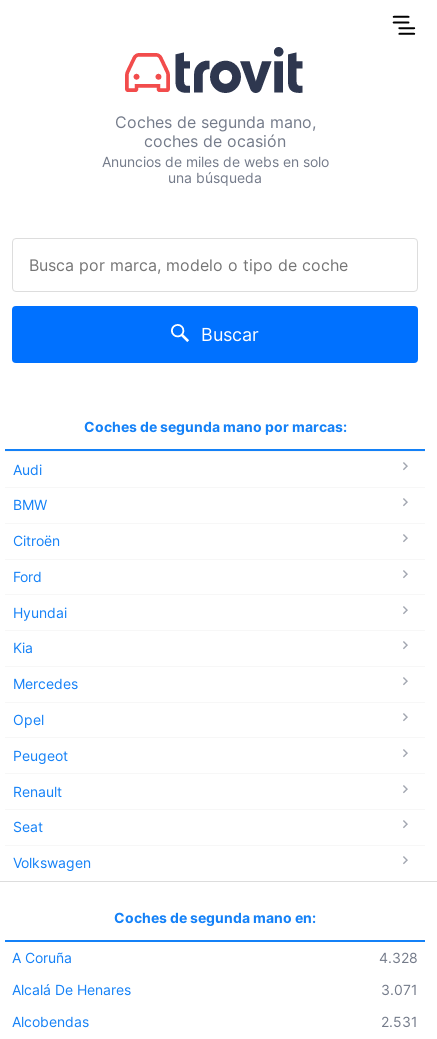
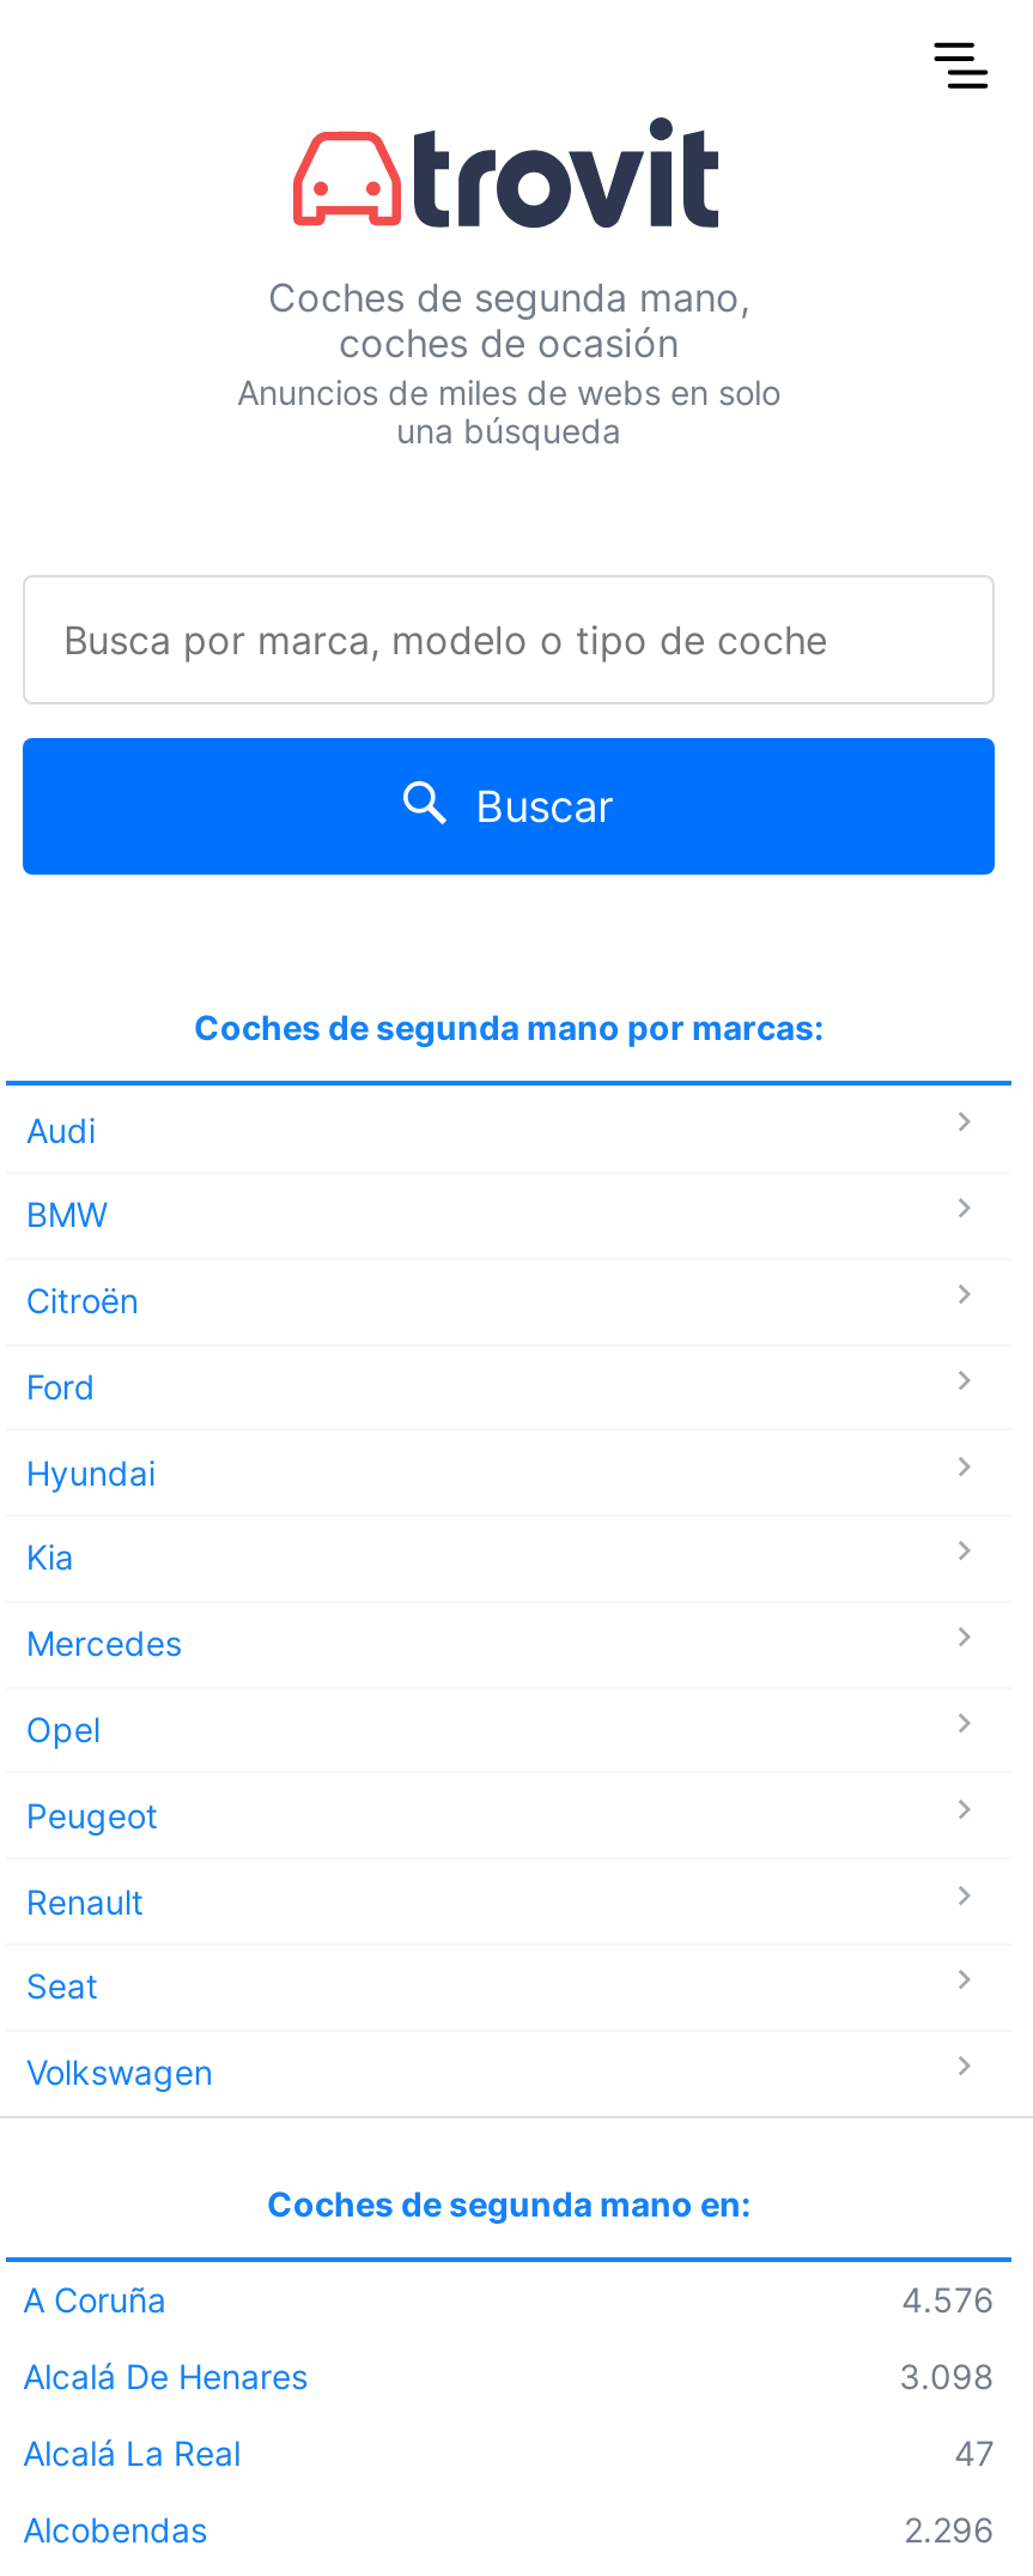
[379,949,418,966] 4.328 -> [901,2278,995,2319] 4.576
[381,981,418,998] 3.071 -> [23,2355,995,2472] 3.098 | Alcalá La Real | 47
[381,1013,418,1030] 2.531 -> [904,2508,995,2549] 2.296

